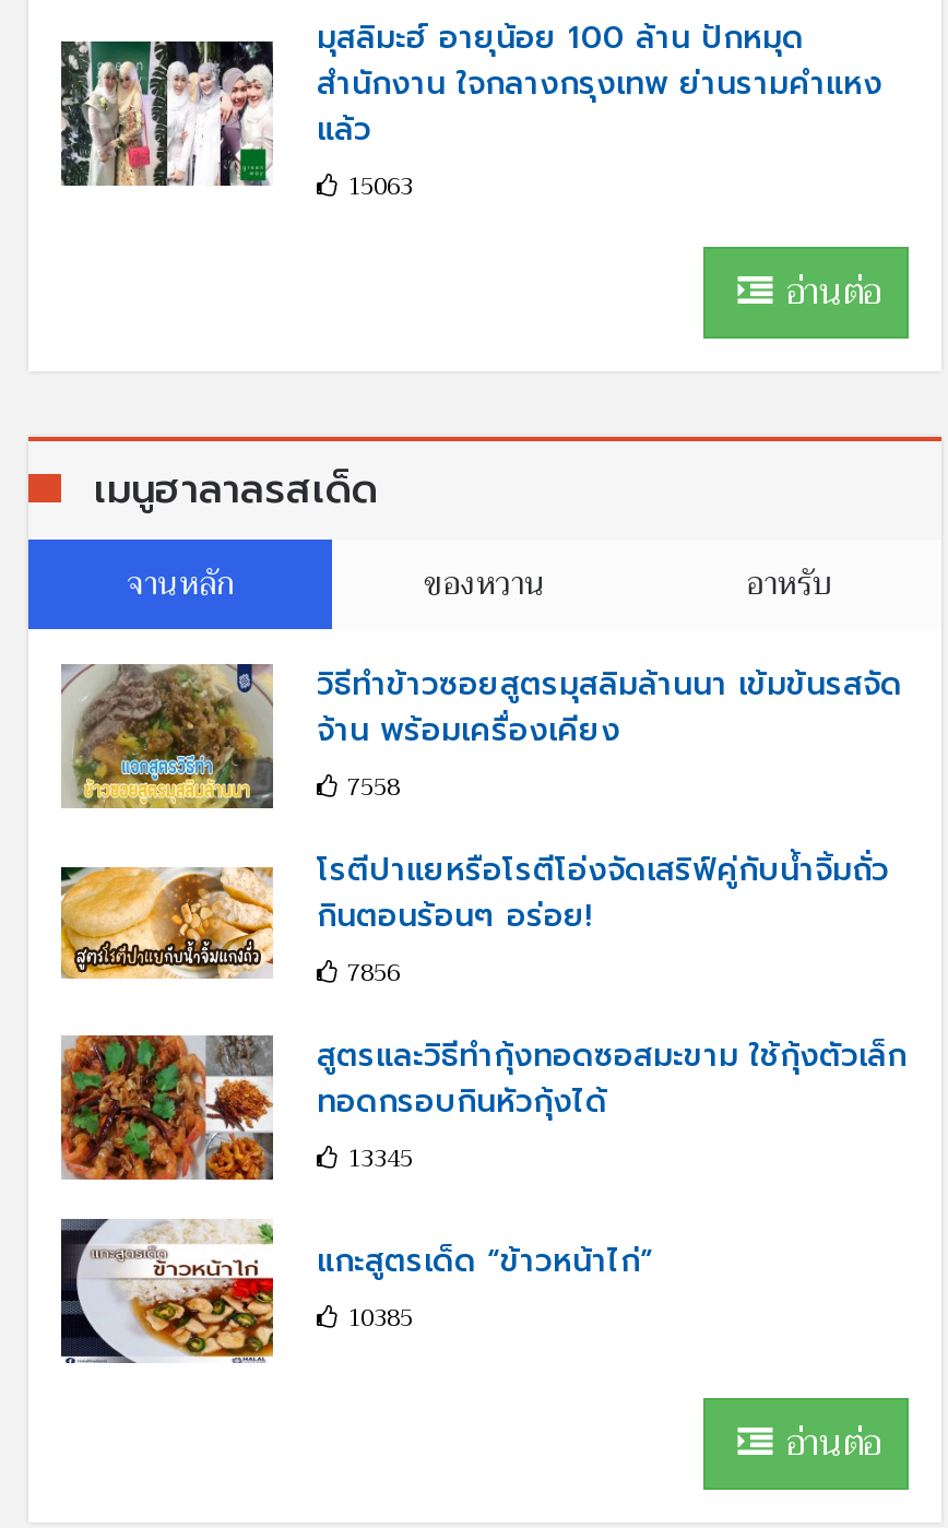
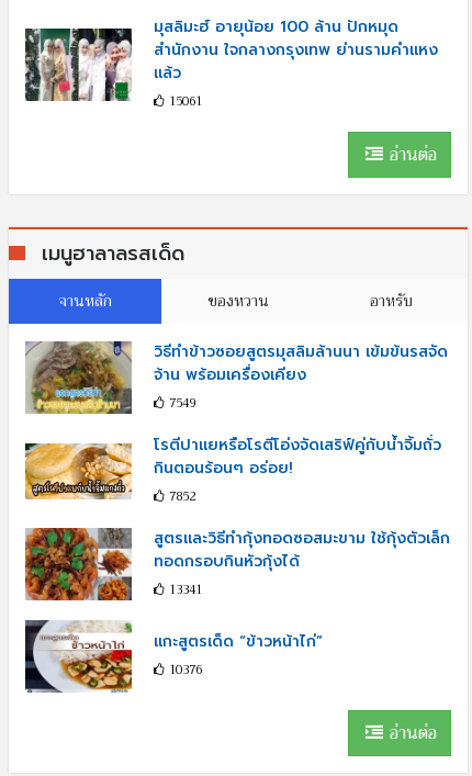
[347,166,413,207] 15063 -> [169,91,202,112] 15061
[347,766,400,808] 7558 -> [169,393,195,414] 7549
[347,952,400,993] 7856 -> [169,486,195,507] 7852
[347,1138,413,1179] 13345 -> [169,579,202,600] 13341
[347,1297,413,1339] 10385 -> [169,659,202,680] 10376

